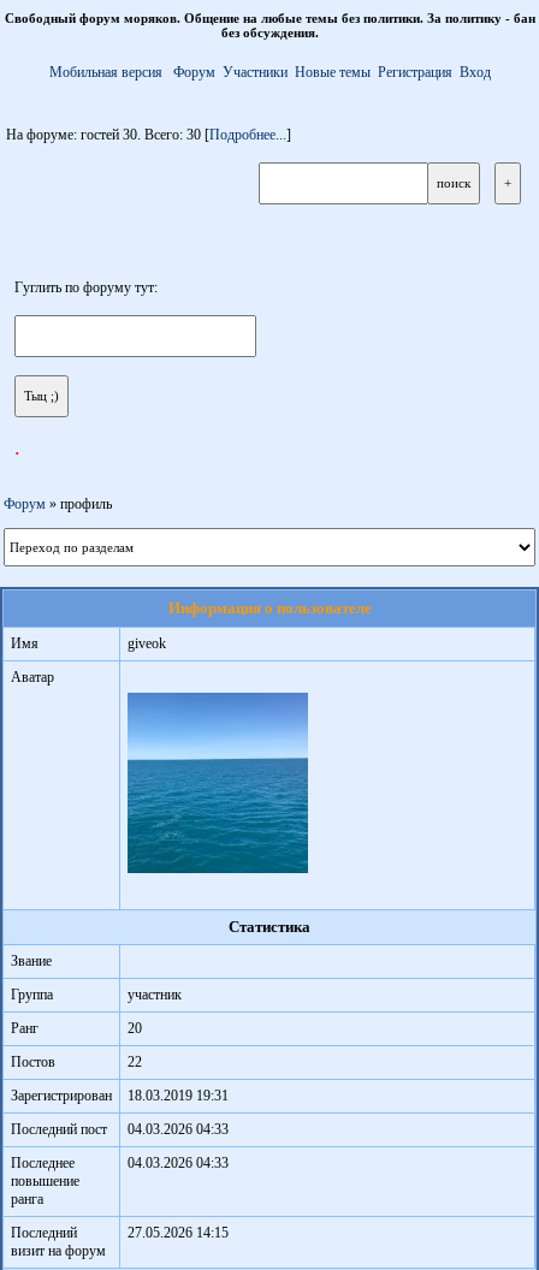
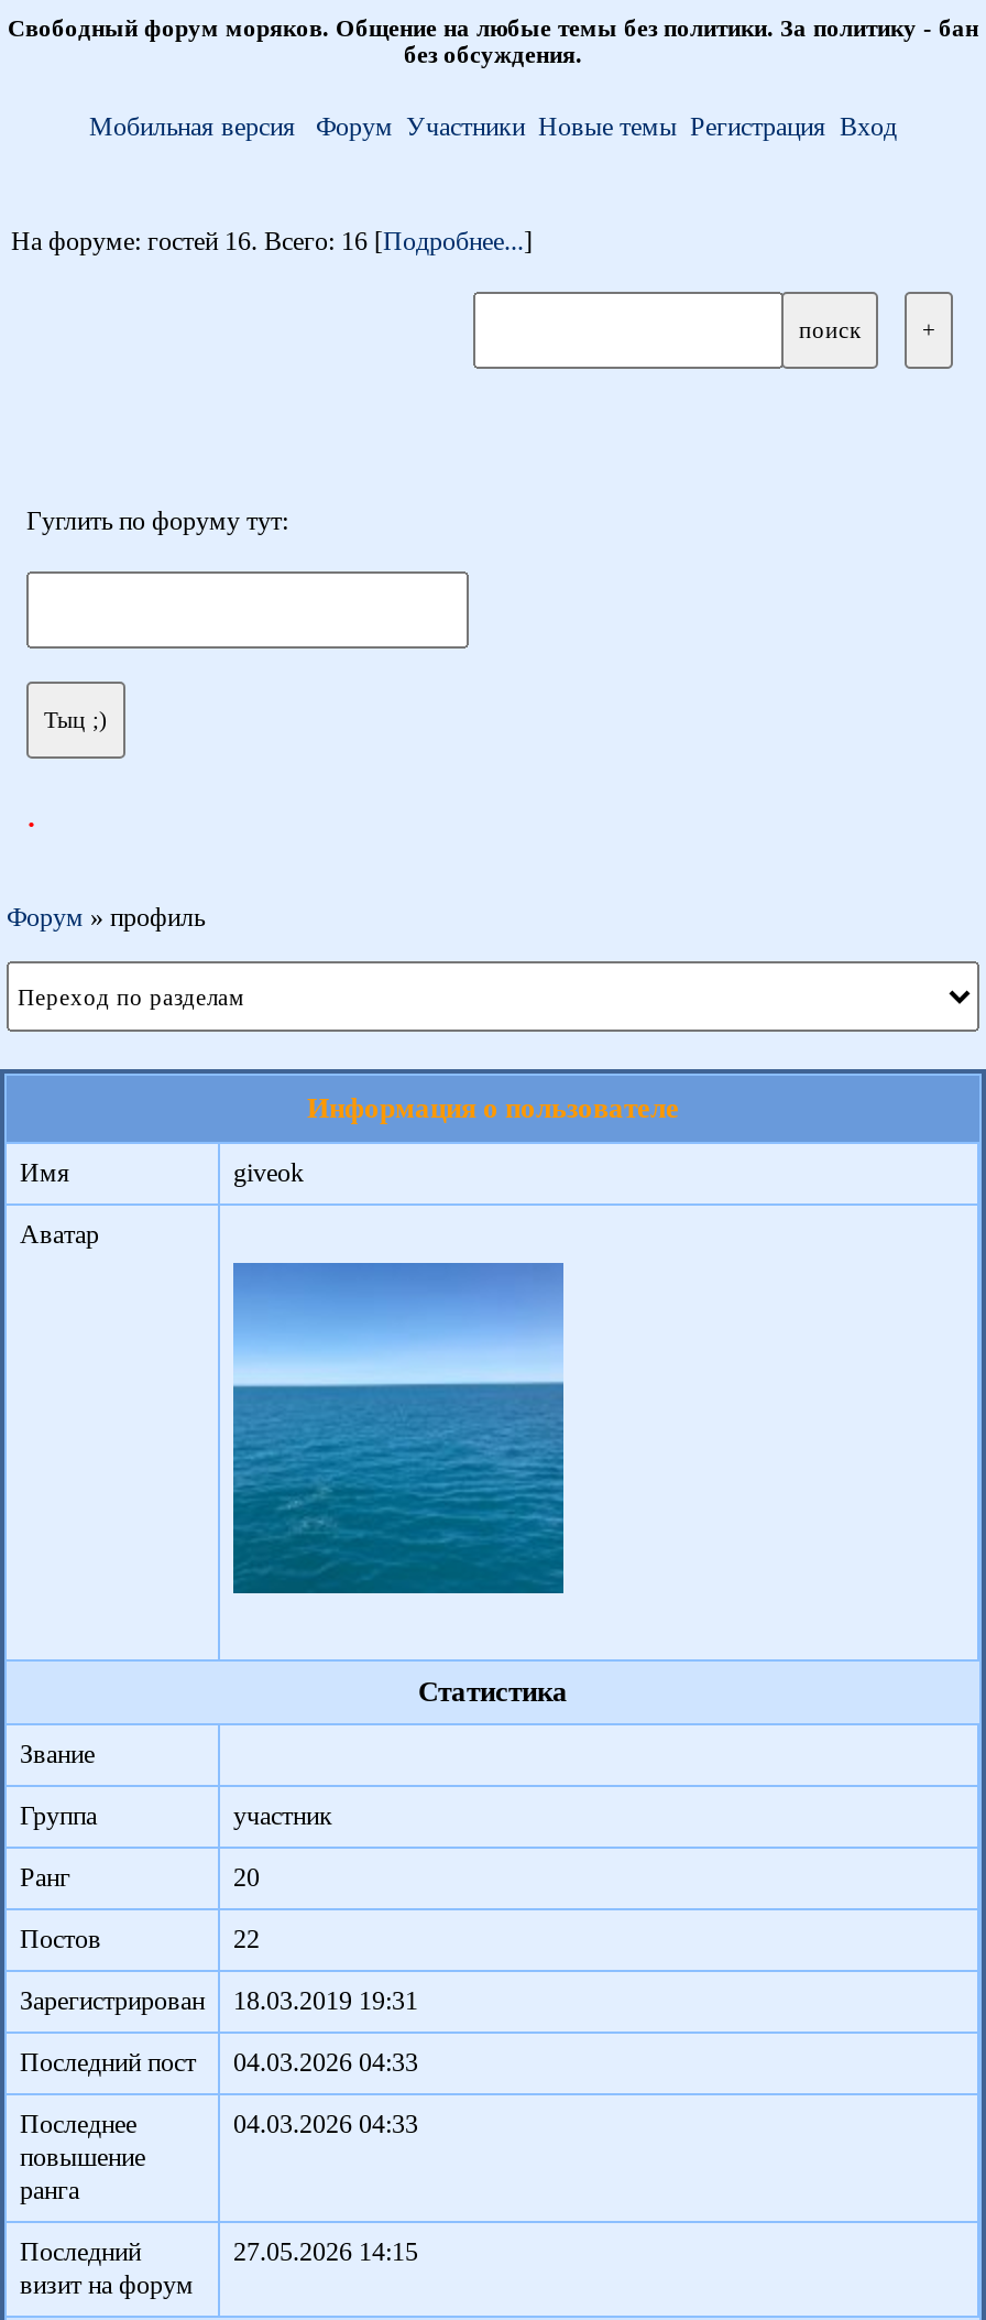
[6,126,291,143] На форуме: гостей 30. Всего: 30 [Подробнее...] -> [11,226,533,257] На форуме: гостей 16. Всего: 16 [Подробнее...]

